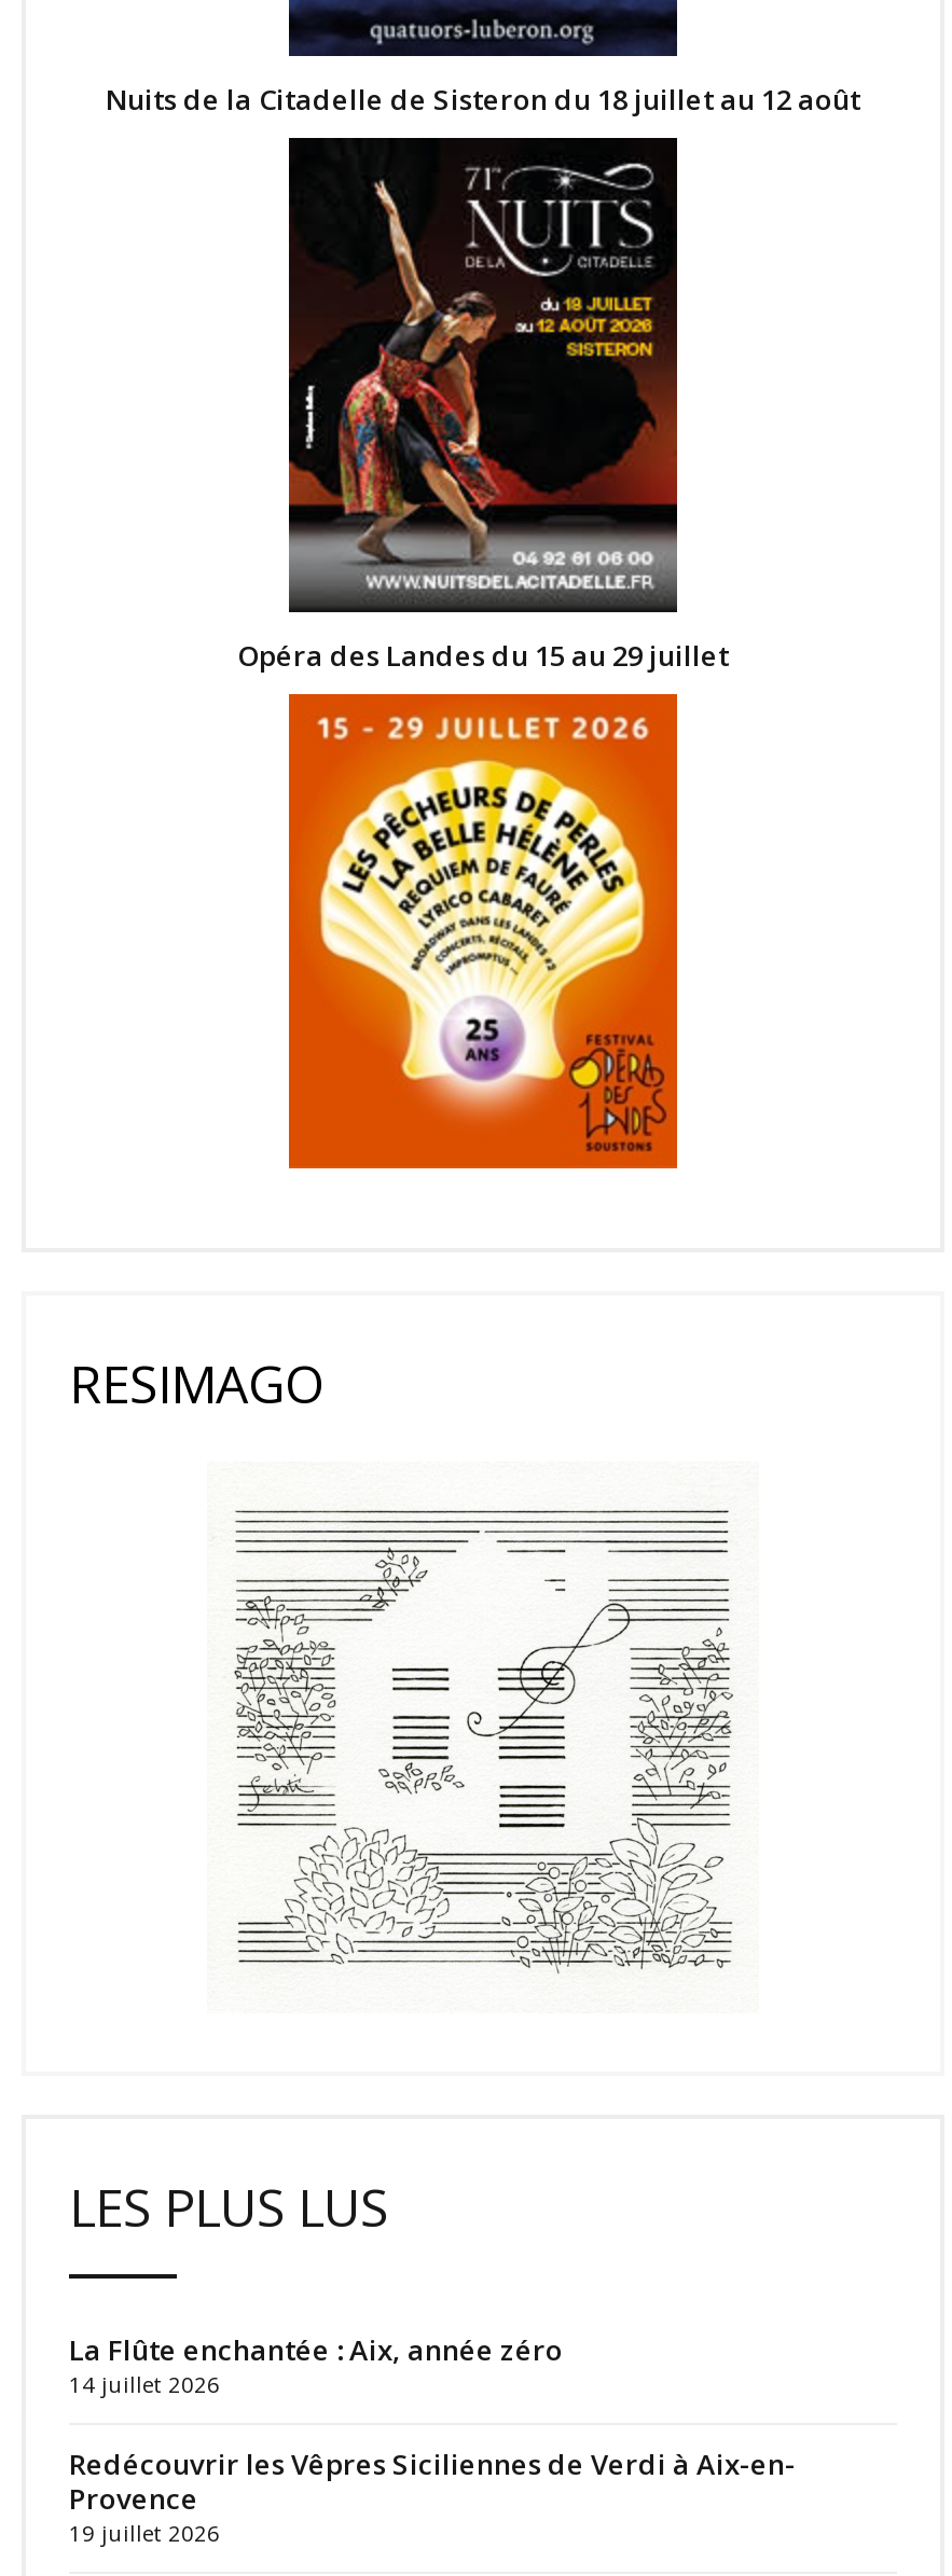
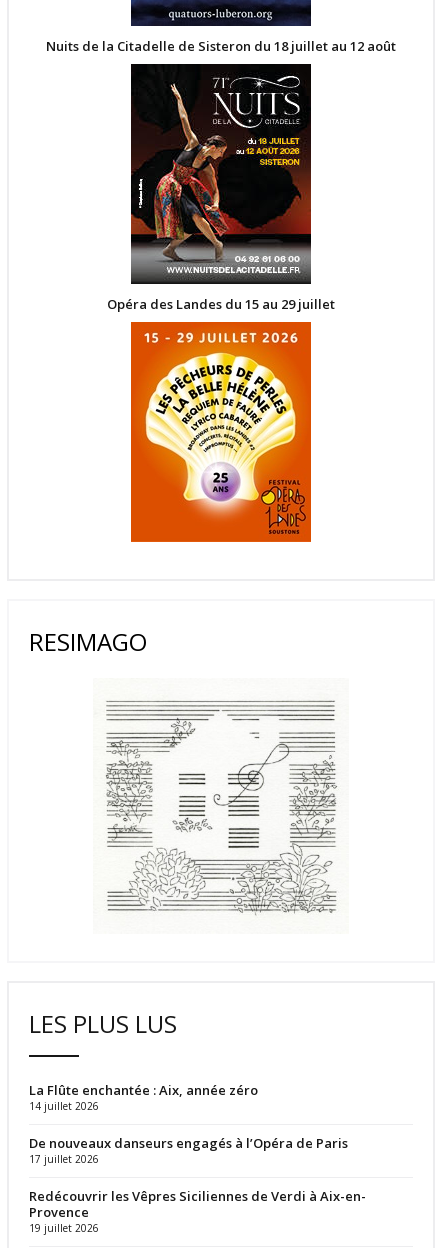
none -> [29,1134,348,1166] De nouveaux danseurs engagés à l’Opéra de Paris | 17 juillet 2026

